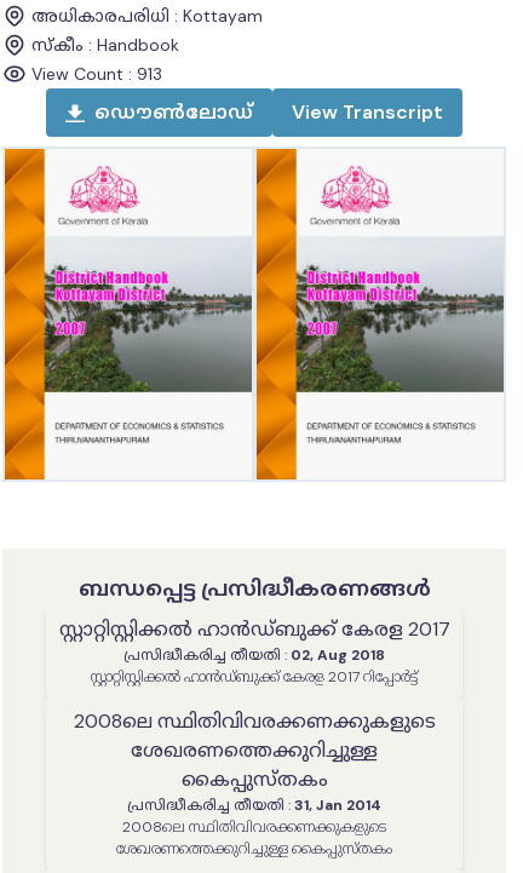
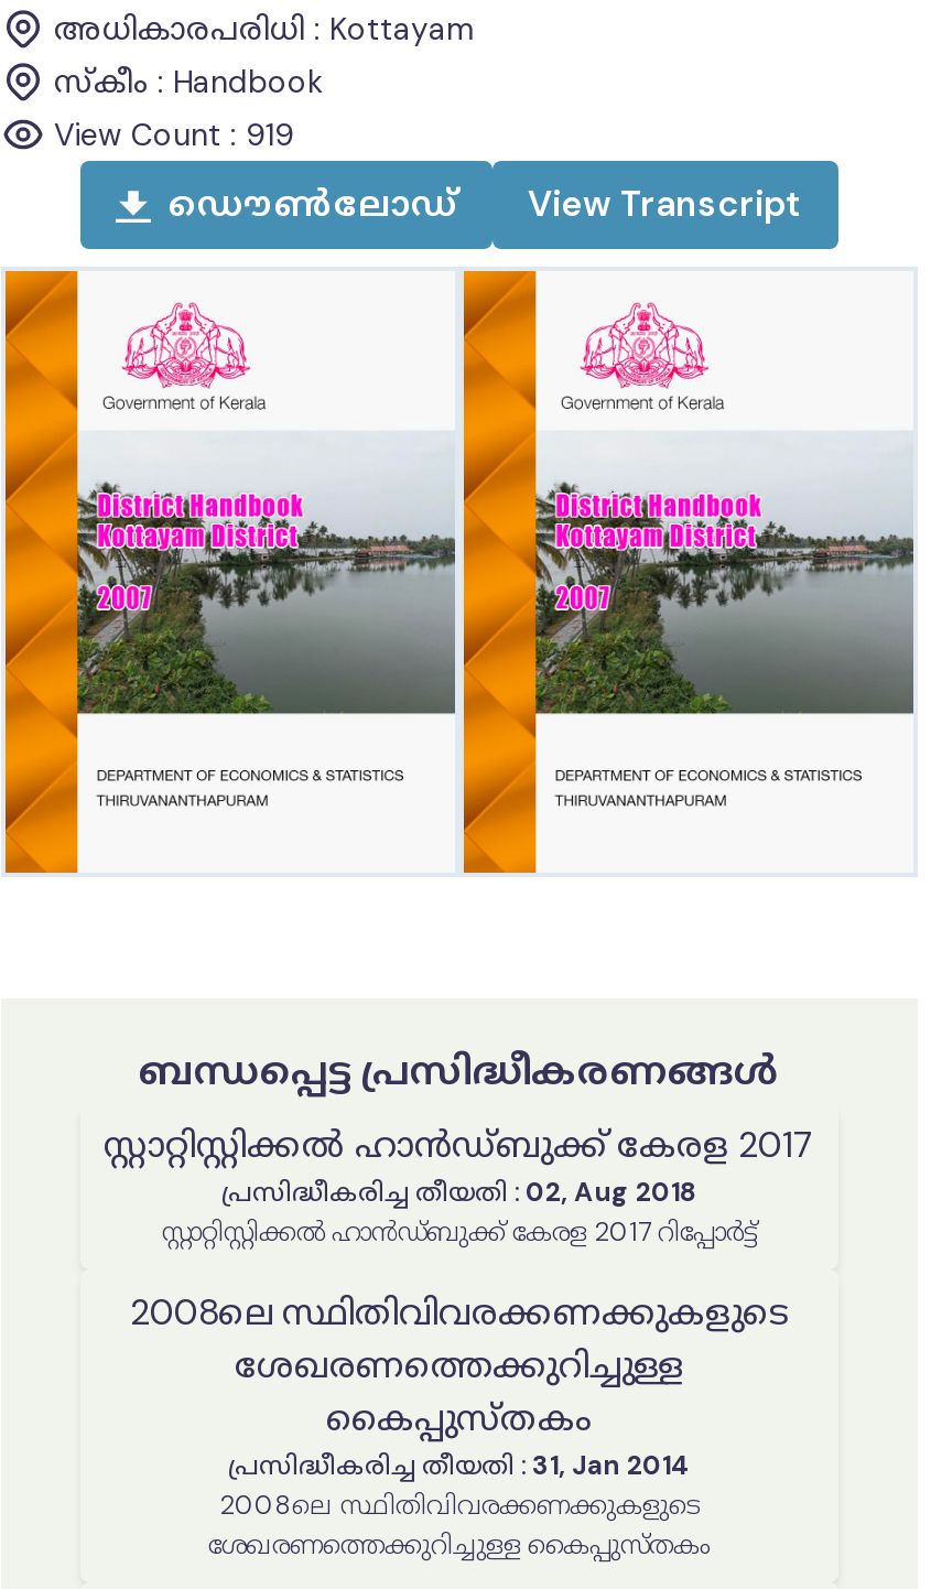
[31,63,162,85] View Count : 913 -> [54,115,294,154] View Count : 919

